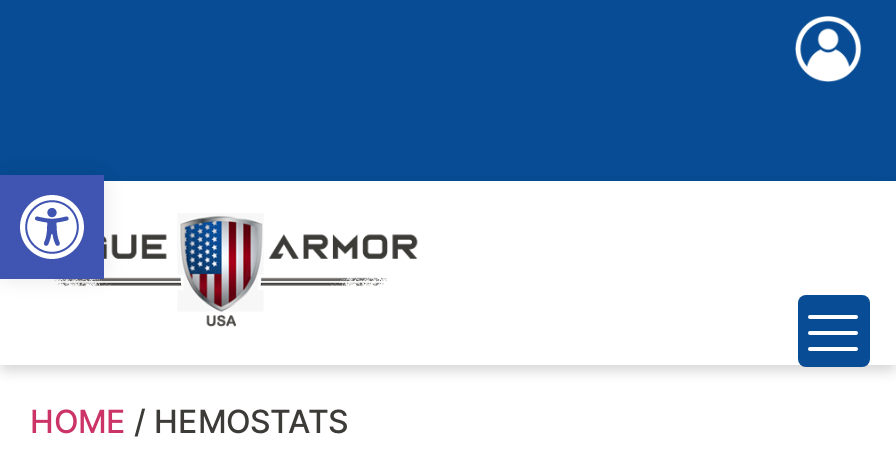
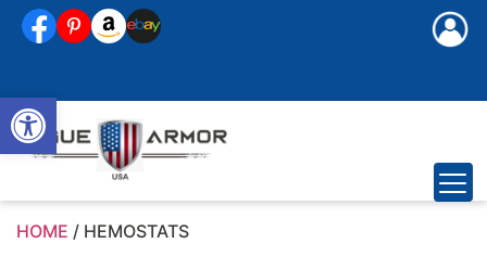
none -> [22,8,162,44] [image]

